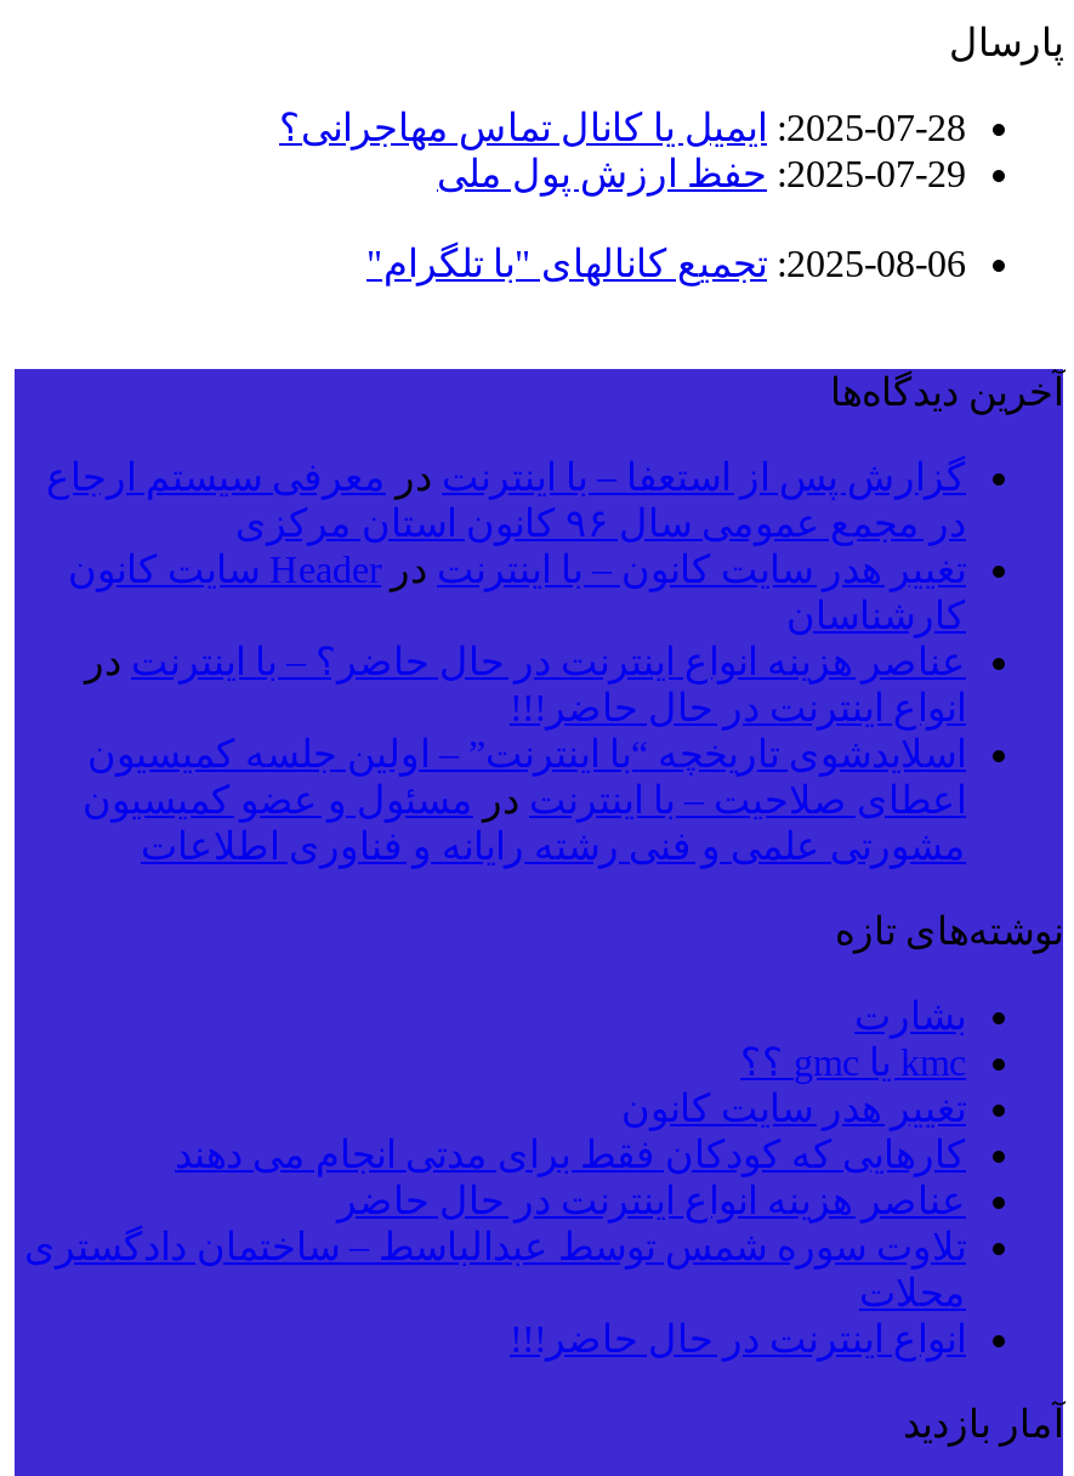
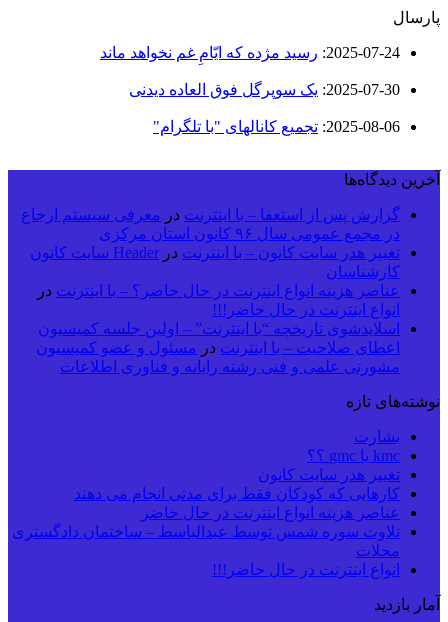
[279,107,966,194] 2025-07-28 | : ایمیل یا کانال تماس مهاجرانی؟ | 2025-07-29 | : حفظ ارزش پول ملی -> [100,44,400,98] 2025-07-24 | : رسید مژده که ایّامِ غم نخواهد ماند | 2025-07-30 | : یک سوپرگل فوق العاده دیدنی

